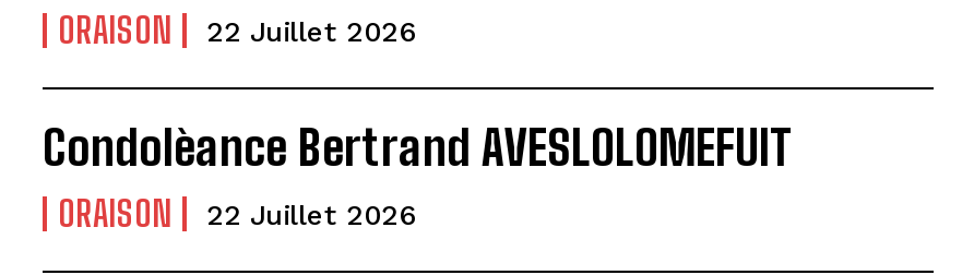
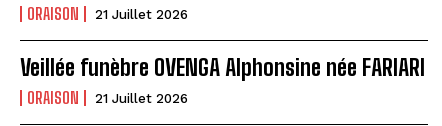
[58,9,416,51] ORAISON 22 Juillet 2026 -> [27,4,188,23] ORAISON 21 Juillet 2026
[43,118,794,177] Condolèance Bertrand AVESLOLOMEFUIT -> [20,54,425,81] Veillée funèbre OVENGA Alphonsine née FARIARI
[58,192,416,234] ORAISON 22 Juillet 2026 -> [27,88,188,107] ORAISON 21 Juillet 2026

